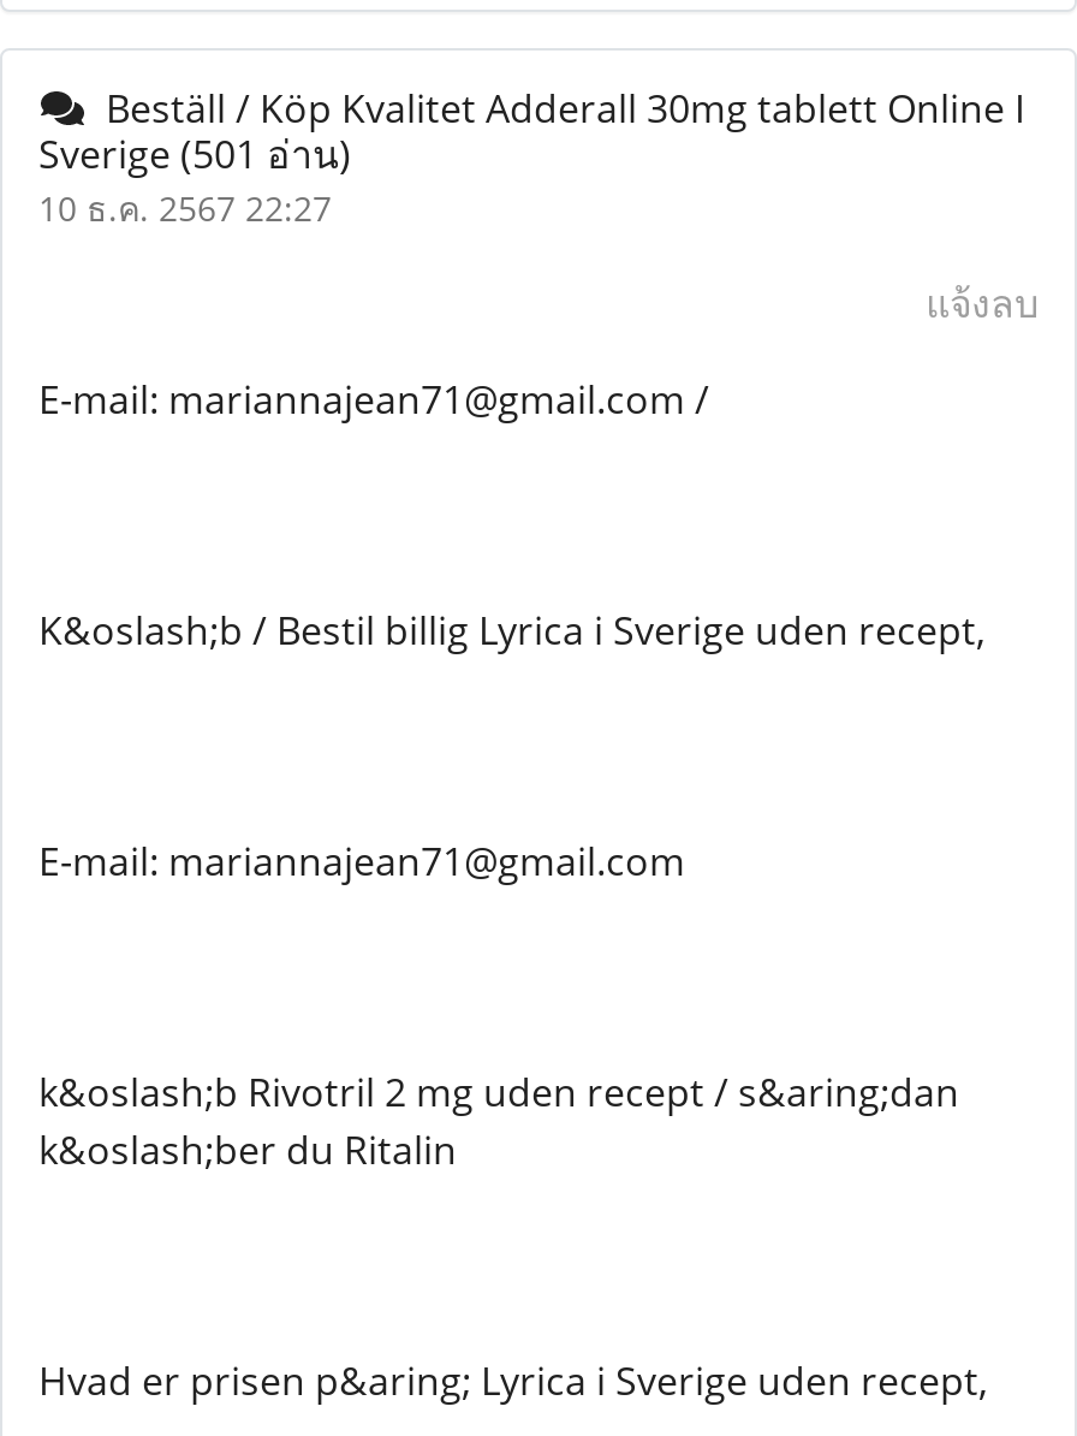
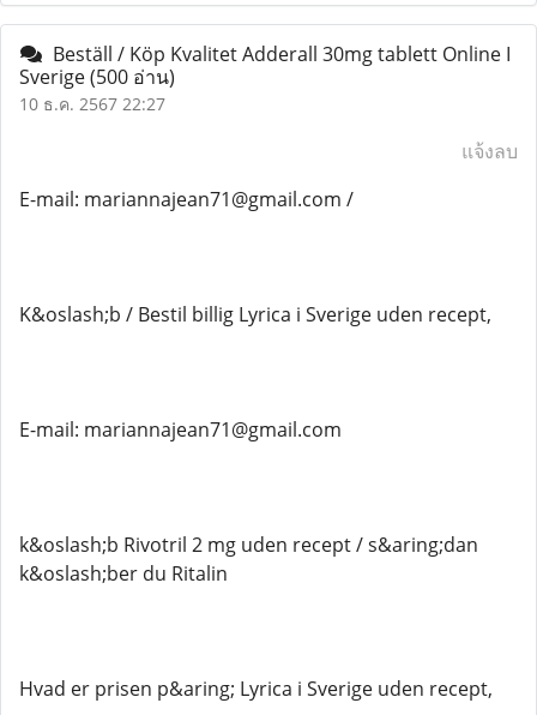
[38,127,351,180] Sverige (501 อ่าน) -> [19,64,175,90] Sverige (500 อ่าน)

